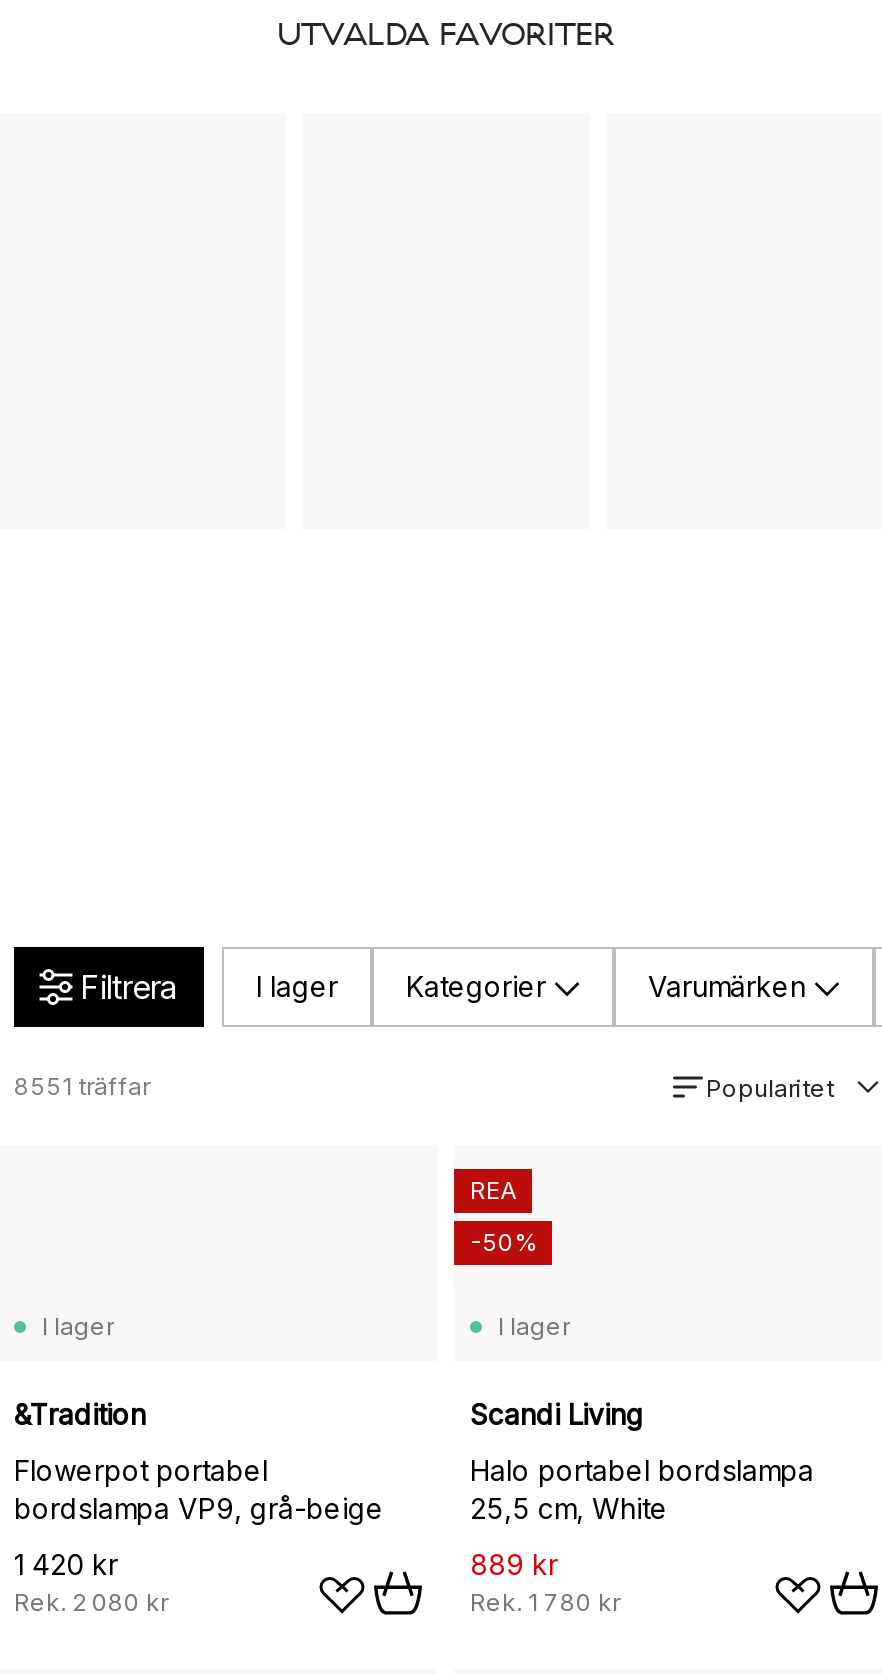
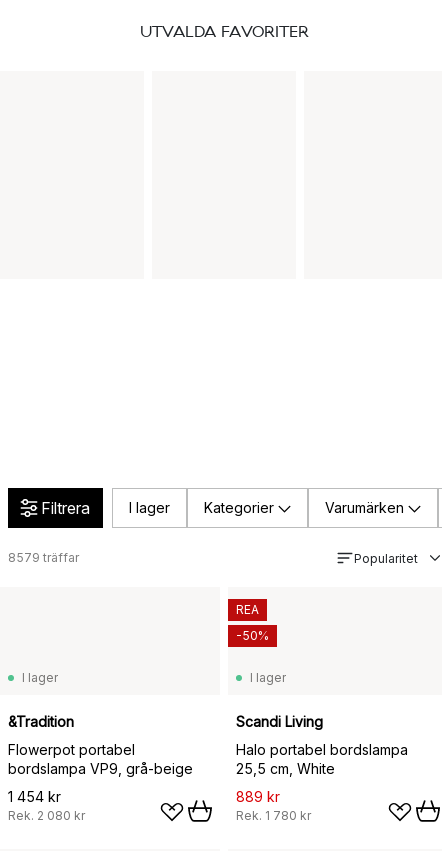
[14,1072,150,1102] 8551 träffar -> [8,550,79,565] 8579 träffar
[14,1548,118,1582] 1 420 kr -> [8,788,61,805] 1 454 kr

